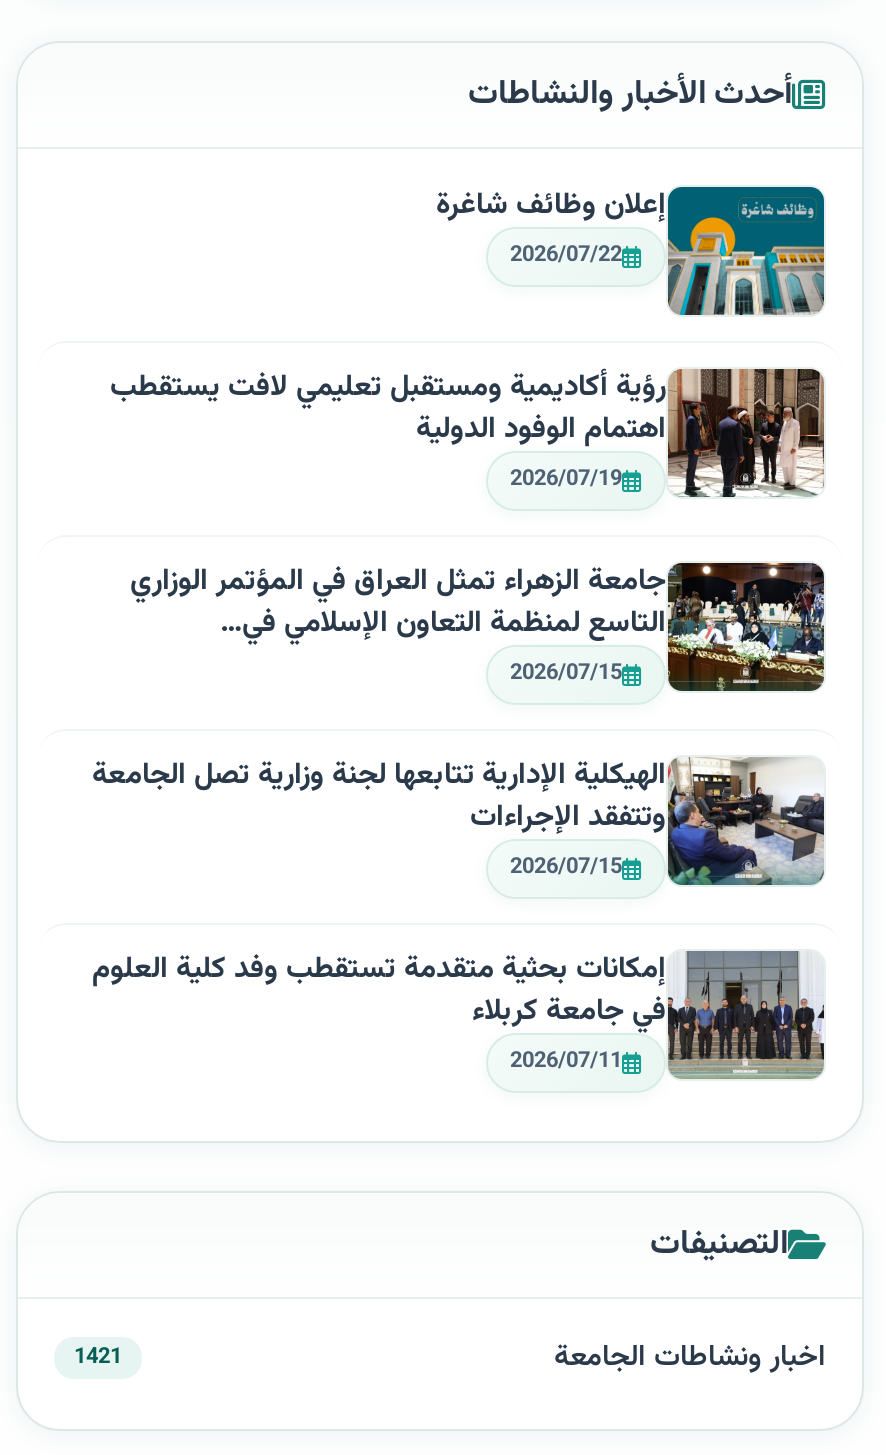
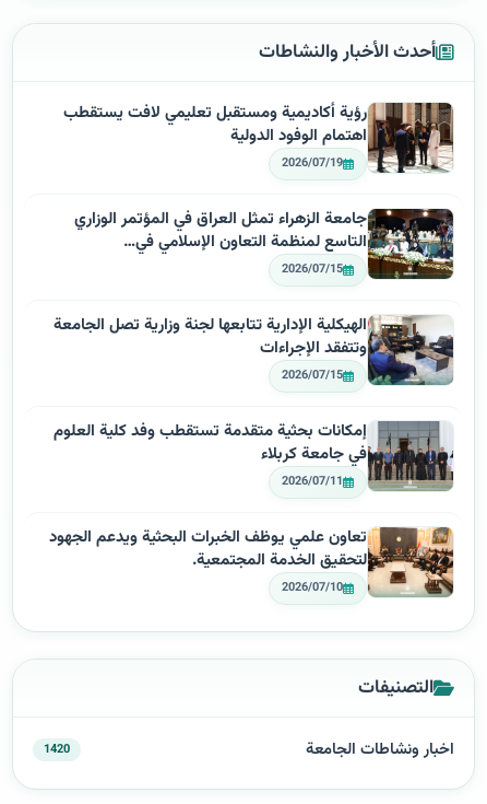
[436,183,826,317] [image] | إعلان وظائف شاغرة | 2026/07/22 -> none
moved [92,365,828,1079] -> [54,101,455,491]: [image] | رؤية أكاديمية ومستقبل تعليمي لافت يستقطب | اهتمام الوفود الدولية | ... | في جامعة كربلاء | 2026/07/11
none -> [49,525,454,597] [image] | تعاون علمي يوظف الخبرات البحثية ويدعم الجهود | لتحقيق الخدمة المجتمعية. | 2026/07/10
[74,1341,122,1375] 1421 -> [44,741,70,759] 1420

